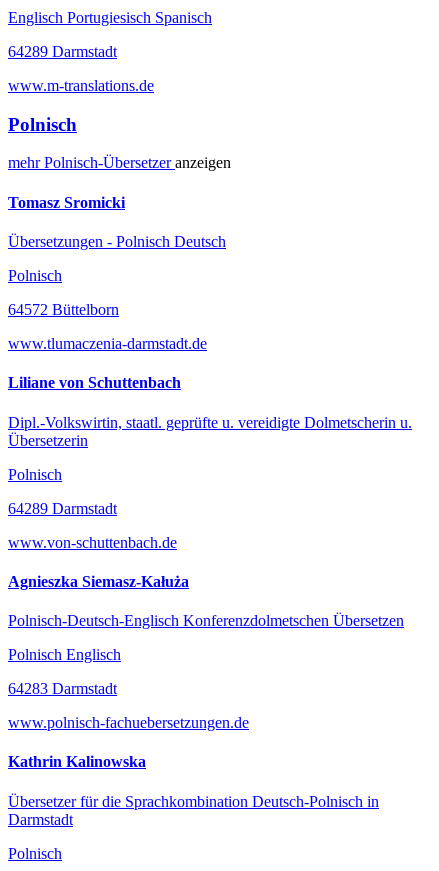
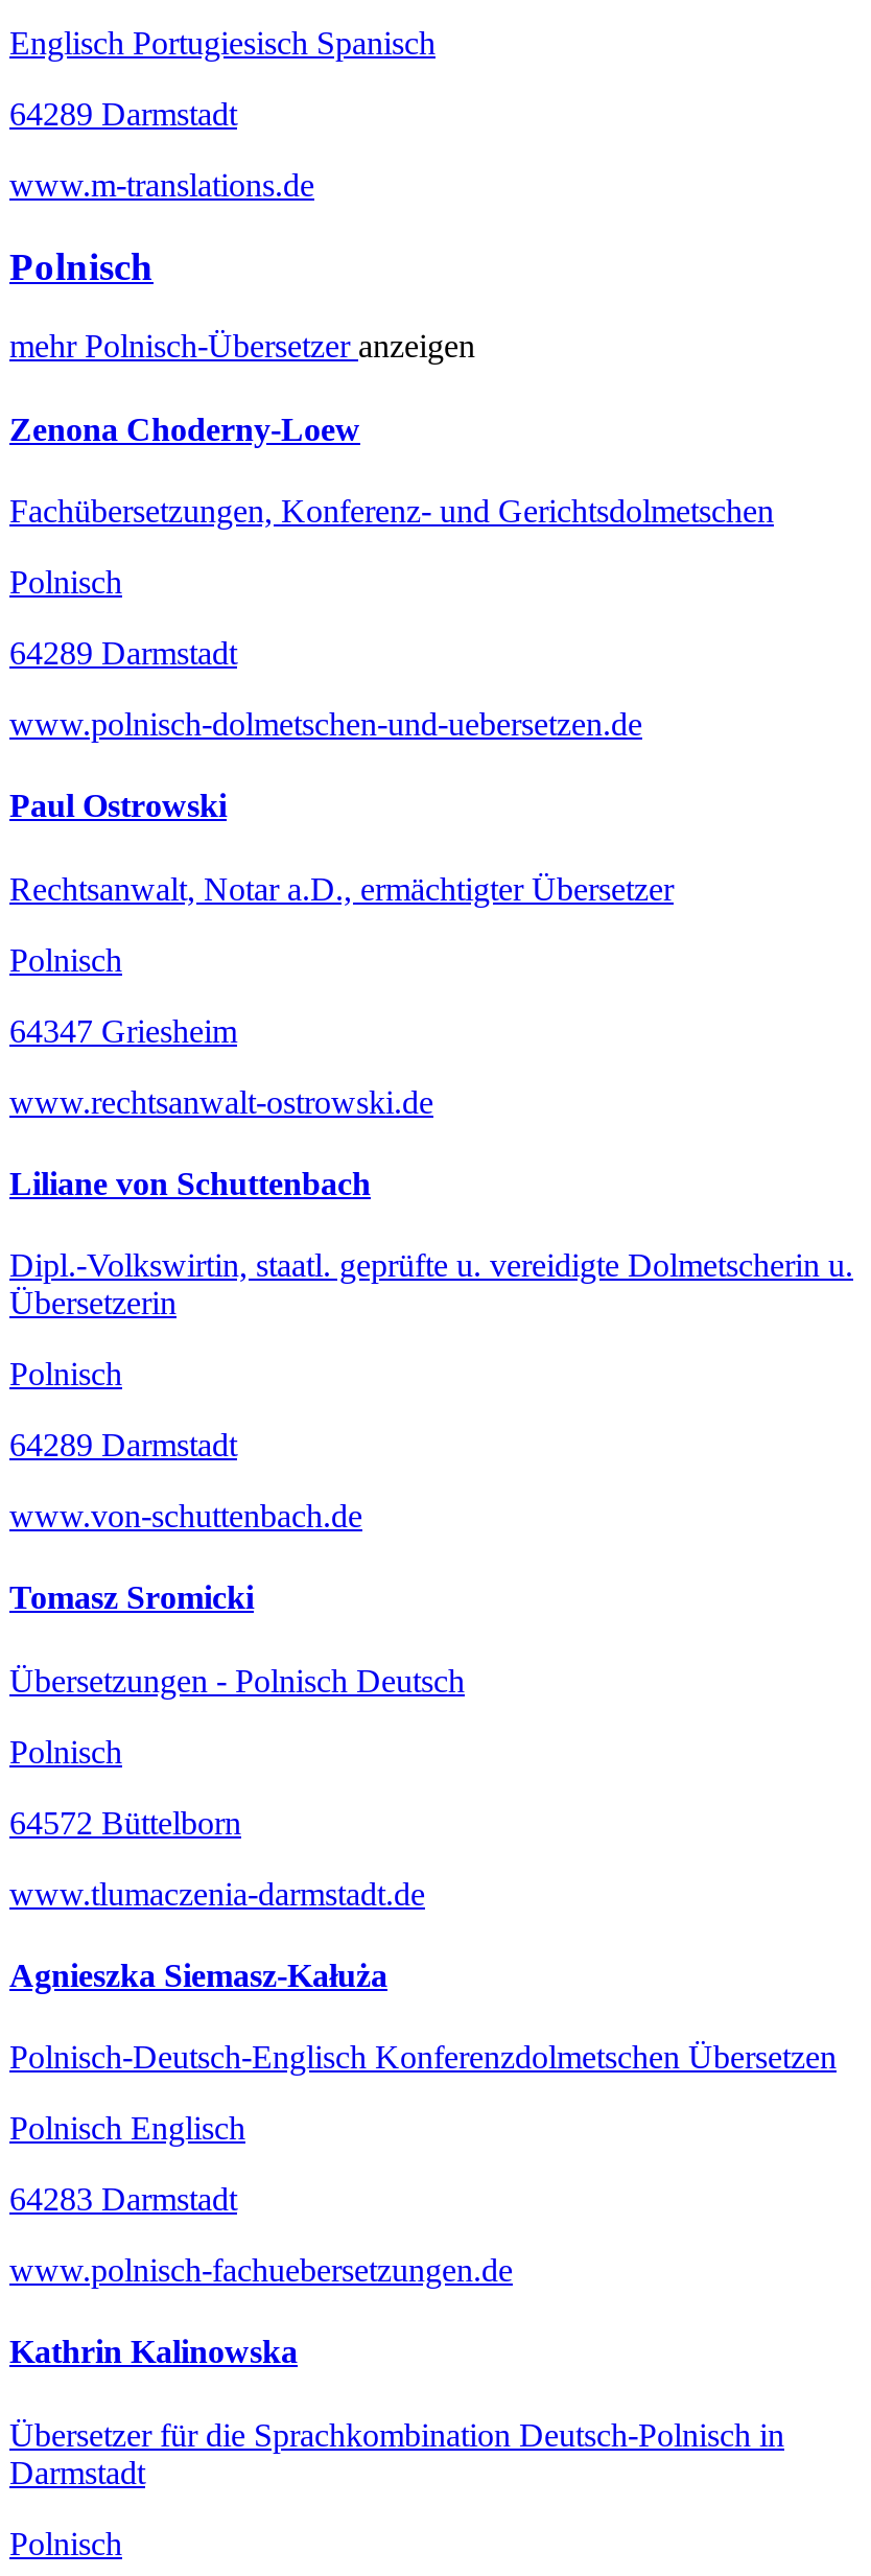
none -> [9,411,360,446] Zenona Choderny-Loew
none -> [9,493,774,529] Fachübersetzungen, Konferenz- und Gerichtsdolmetschen
moved [8,194,125,211] -> [9,1580,254,1616]: Tomasz Sromicki
moved [8,233,226,250] -> [9,1662,465,1698]: Übersetzungen - Polnisch Deutsch
none -> [9,635,674,1119] 64289 Darmstadt | www.polnisch-dolmetschen-und-uebersetzen.de | Paul Ostrowski | Rechtsanwalt, Notar a.D., ermächtigter Übersetzer | Polnisch | 64347 Griesheim | www.rechtsanwalt-ostrowski.de
moved [8,301,207,352] -> [9,1804,425,1911]: 64572 Büttelborn | www.tlumaczenia-darmstadt.de
none -> [9,1733,122,1769] Polnisch

